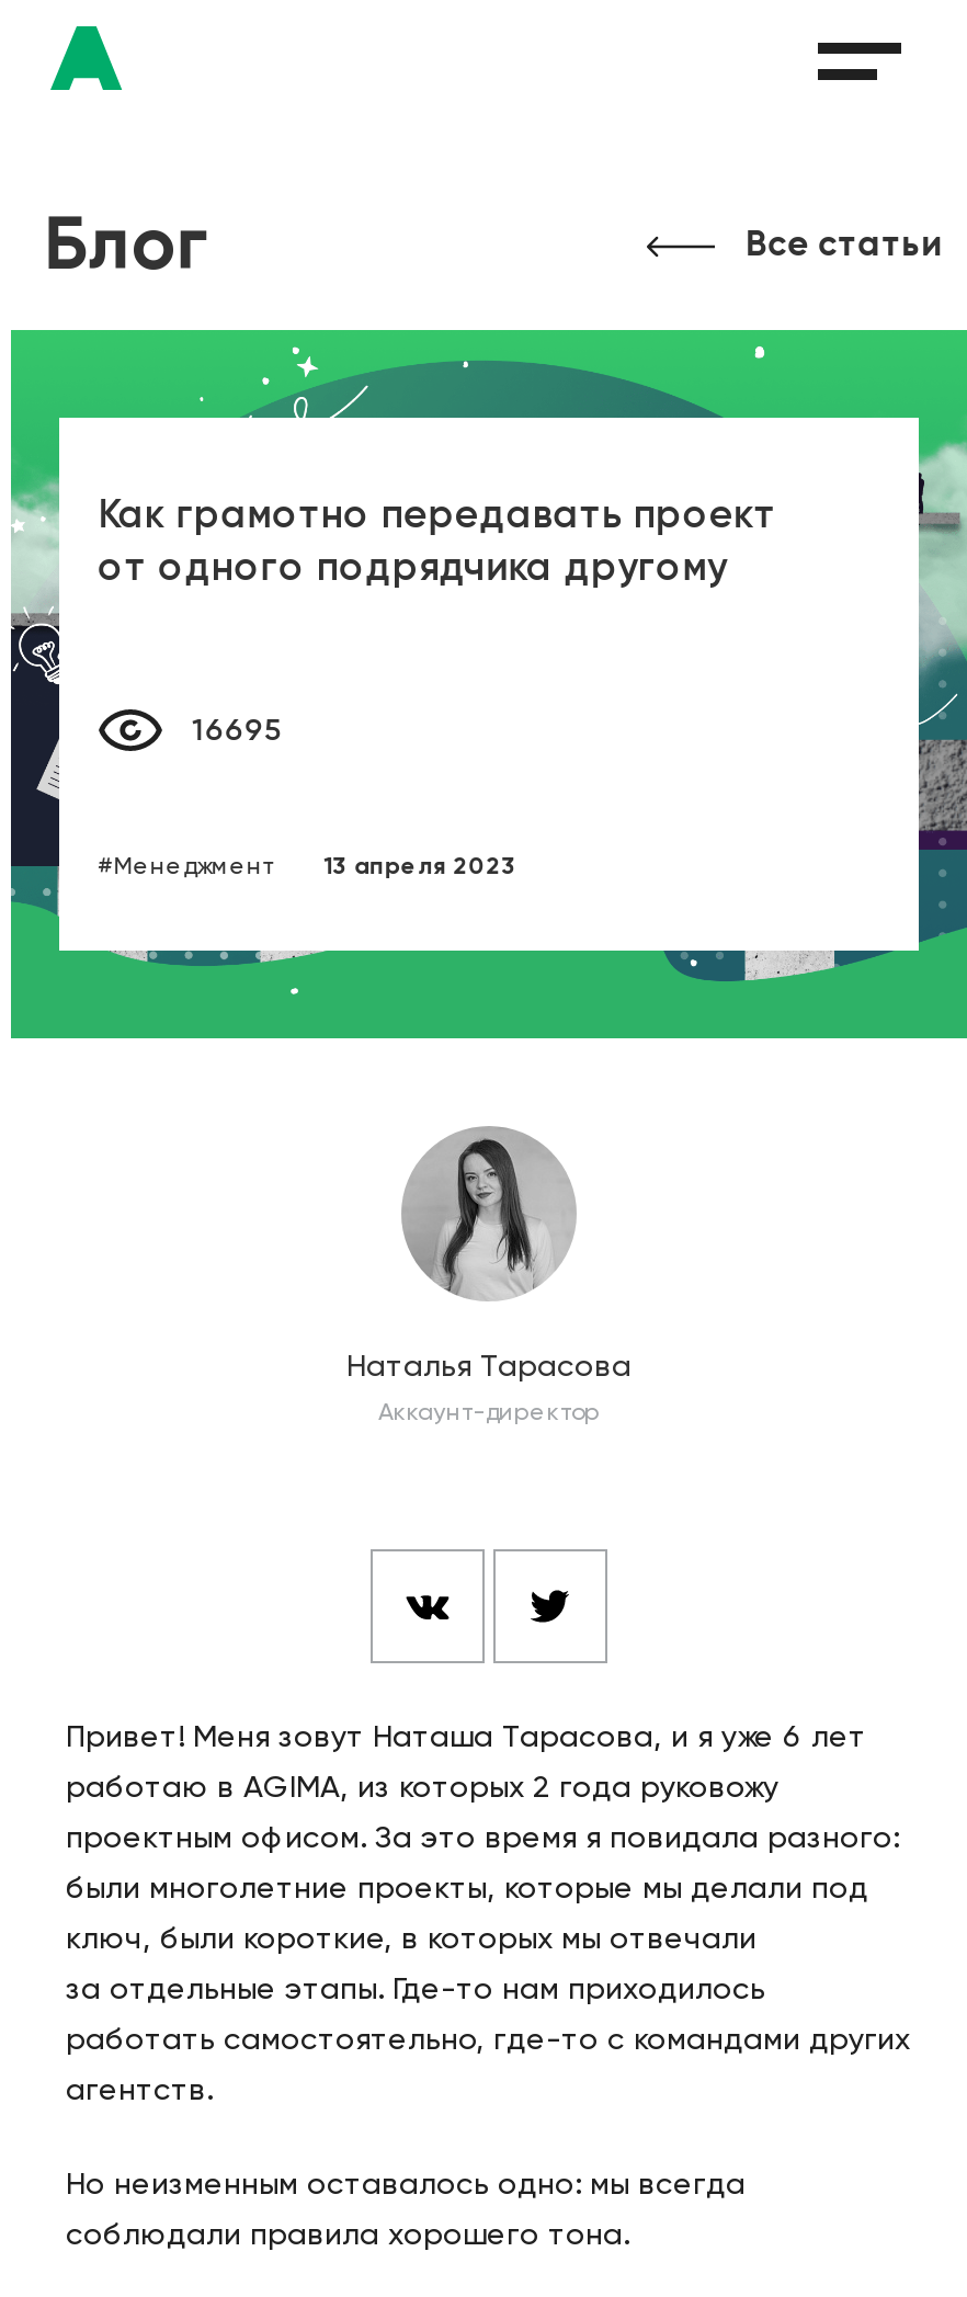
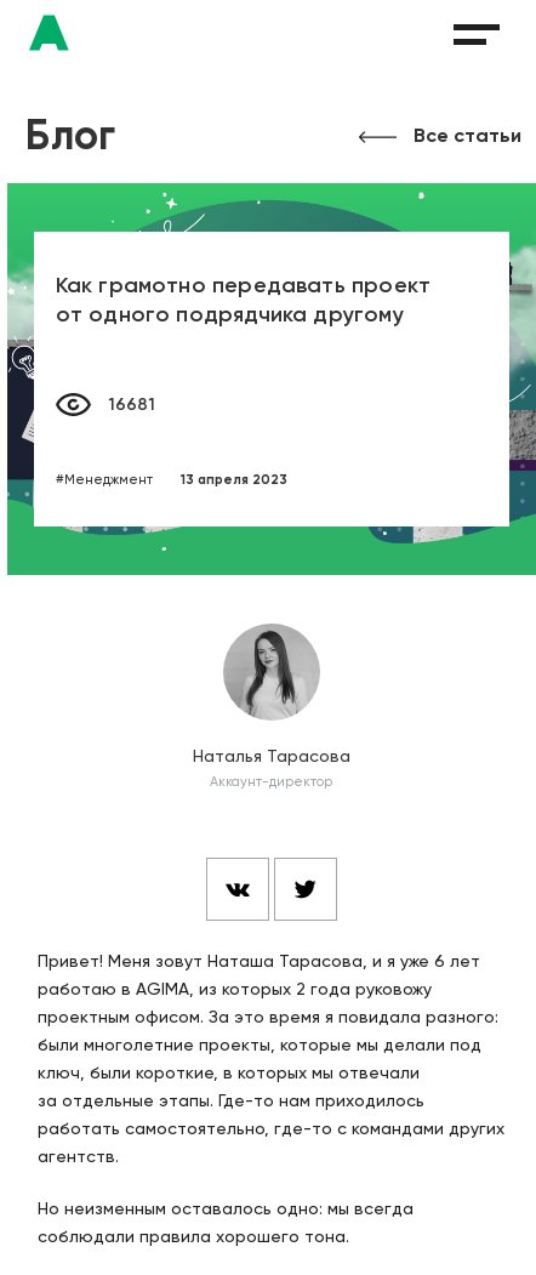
[192,710,282,748] 16695 -> [107,394,155,414] 16681

